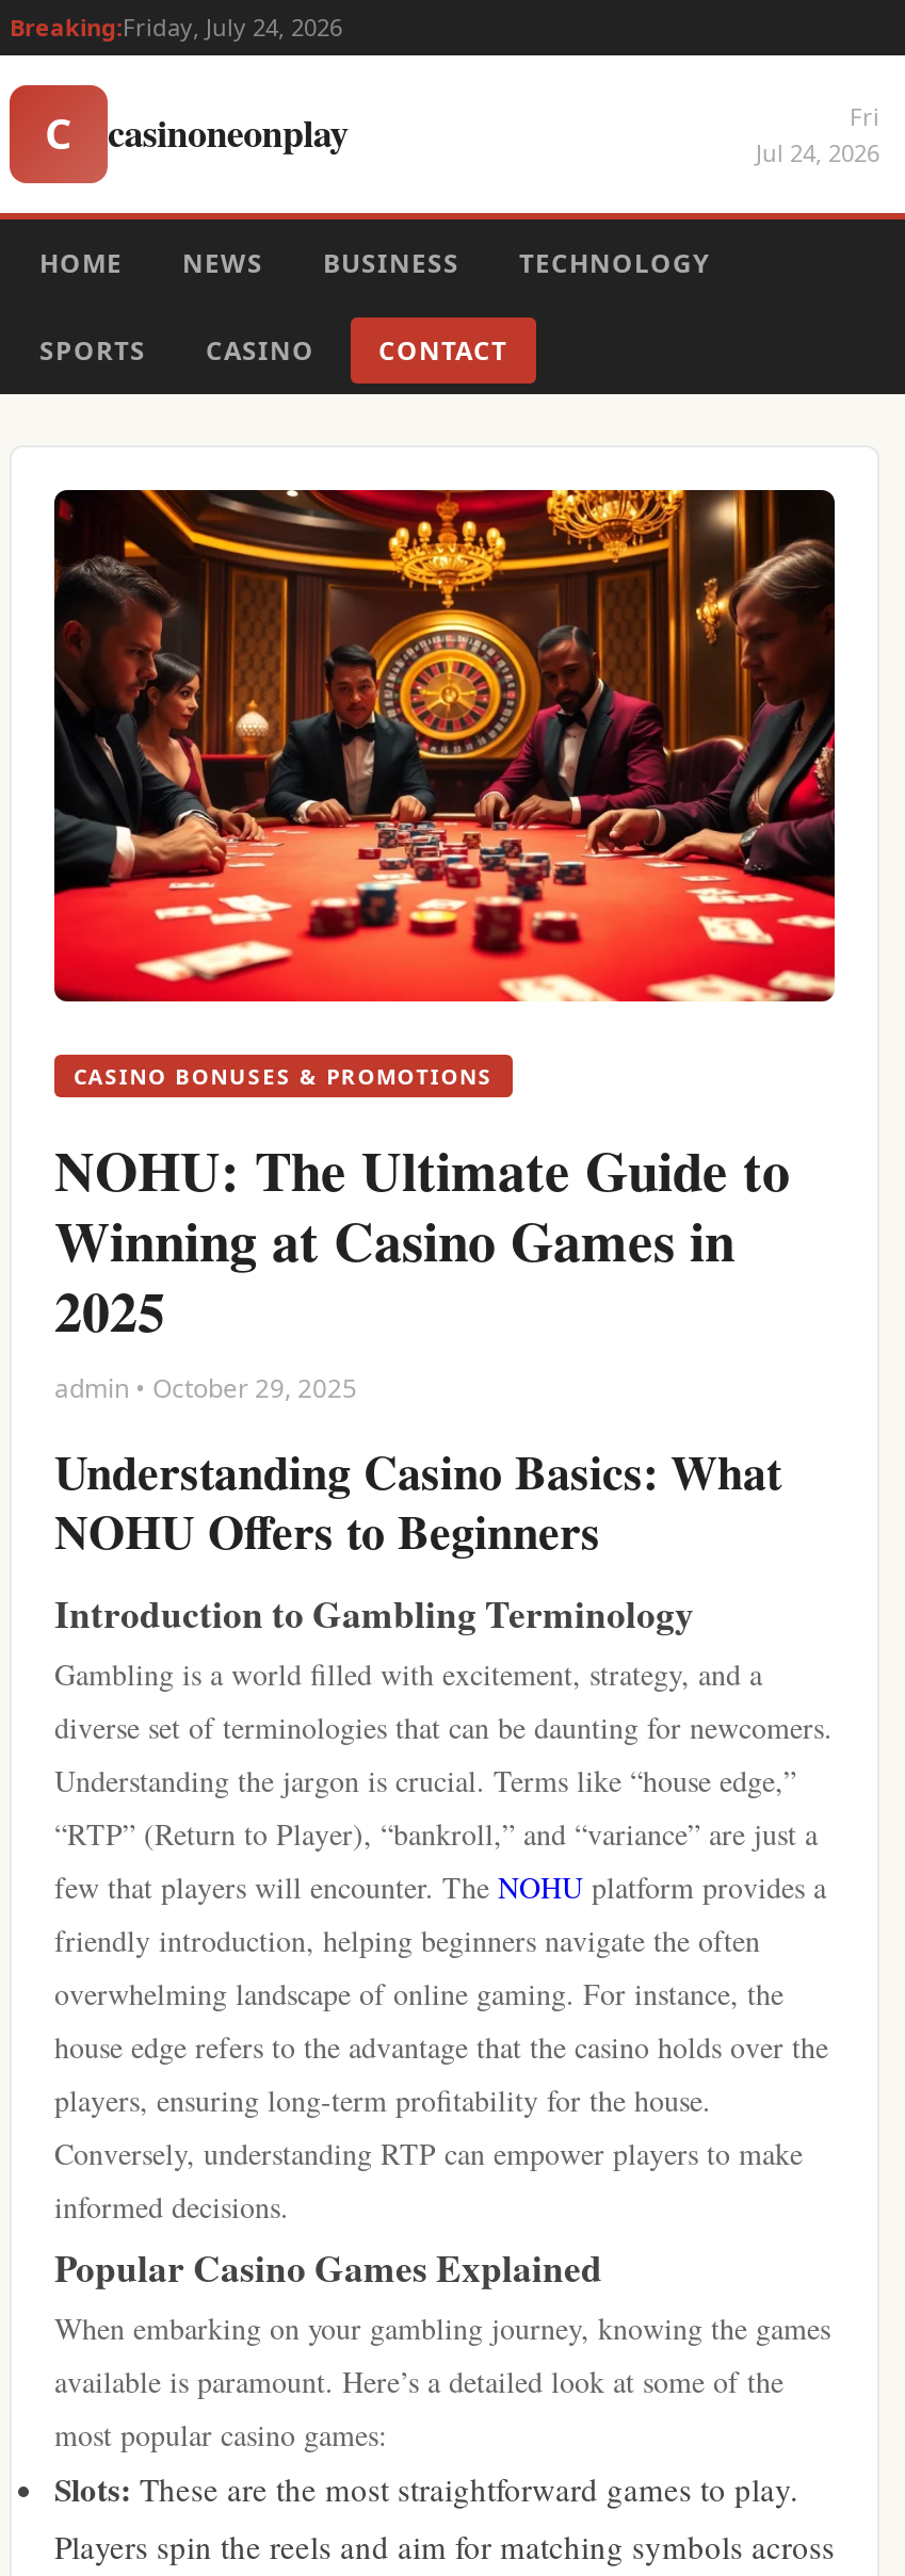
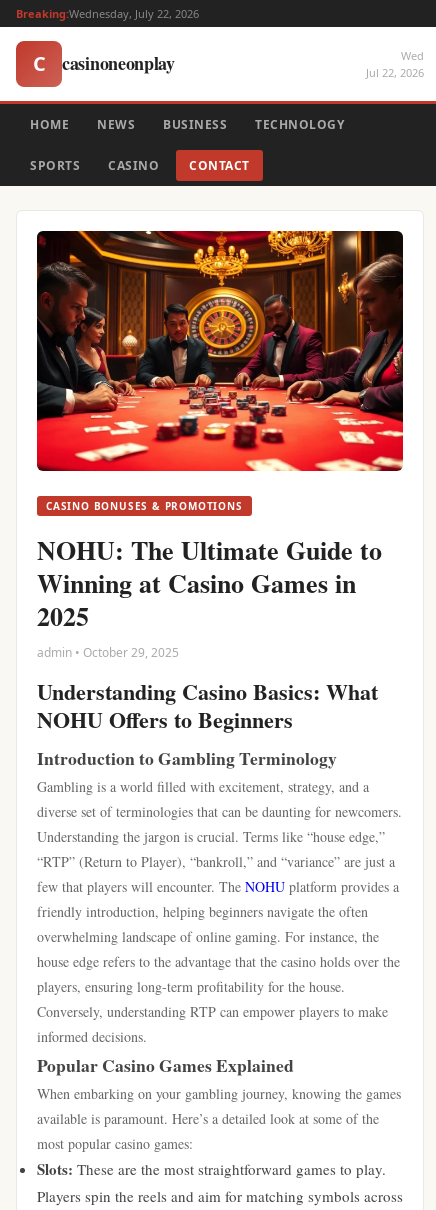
[10,11,342,43] Breaking:Friday, July 24, 2026 -> [16,6,199,21] Breaking:Wednesday, July 22, 2026
[756,100,879,168] Fri | Jul 24, 2026 -> [366,48,424,80] Wed | Jul 22, 2026

